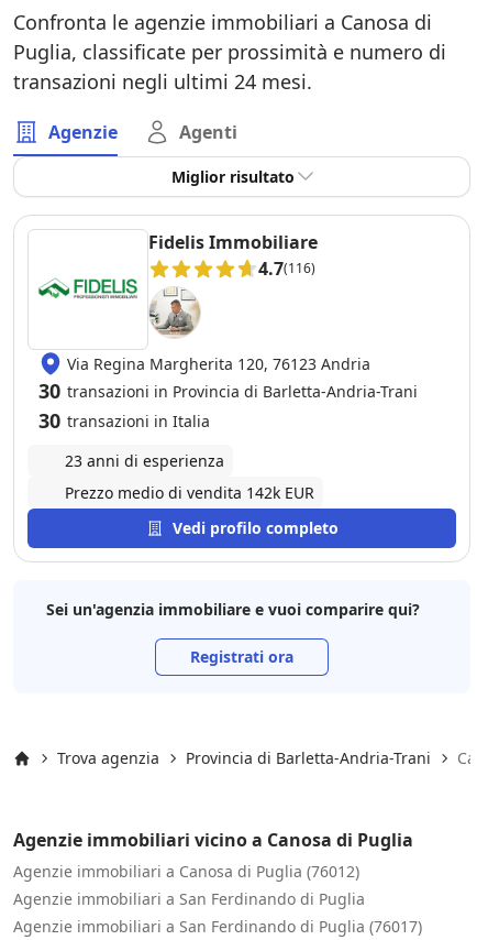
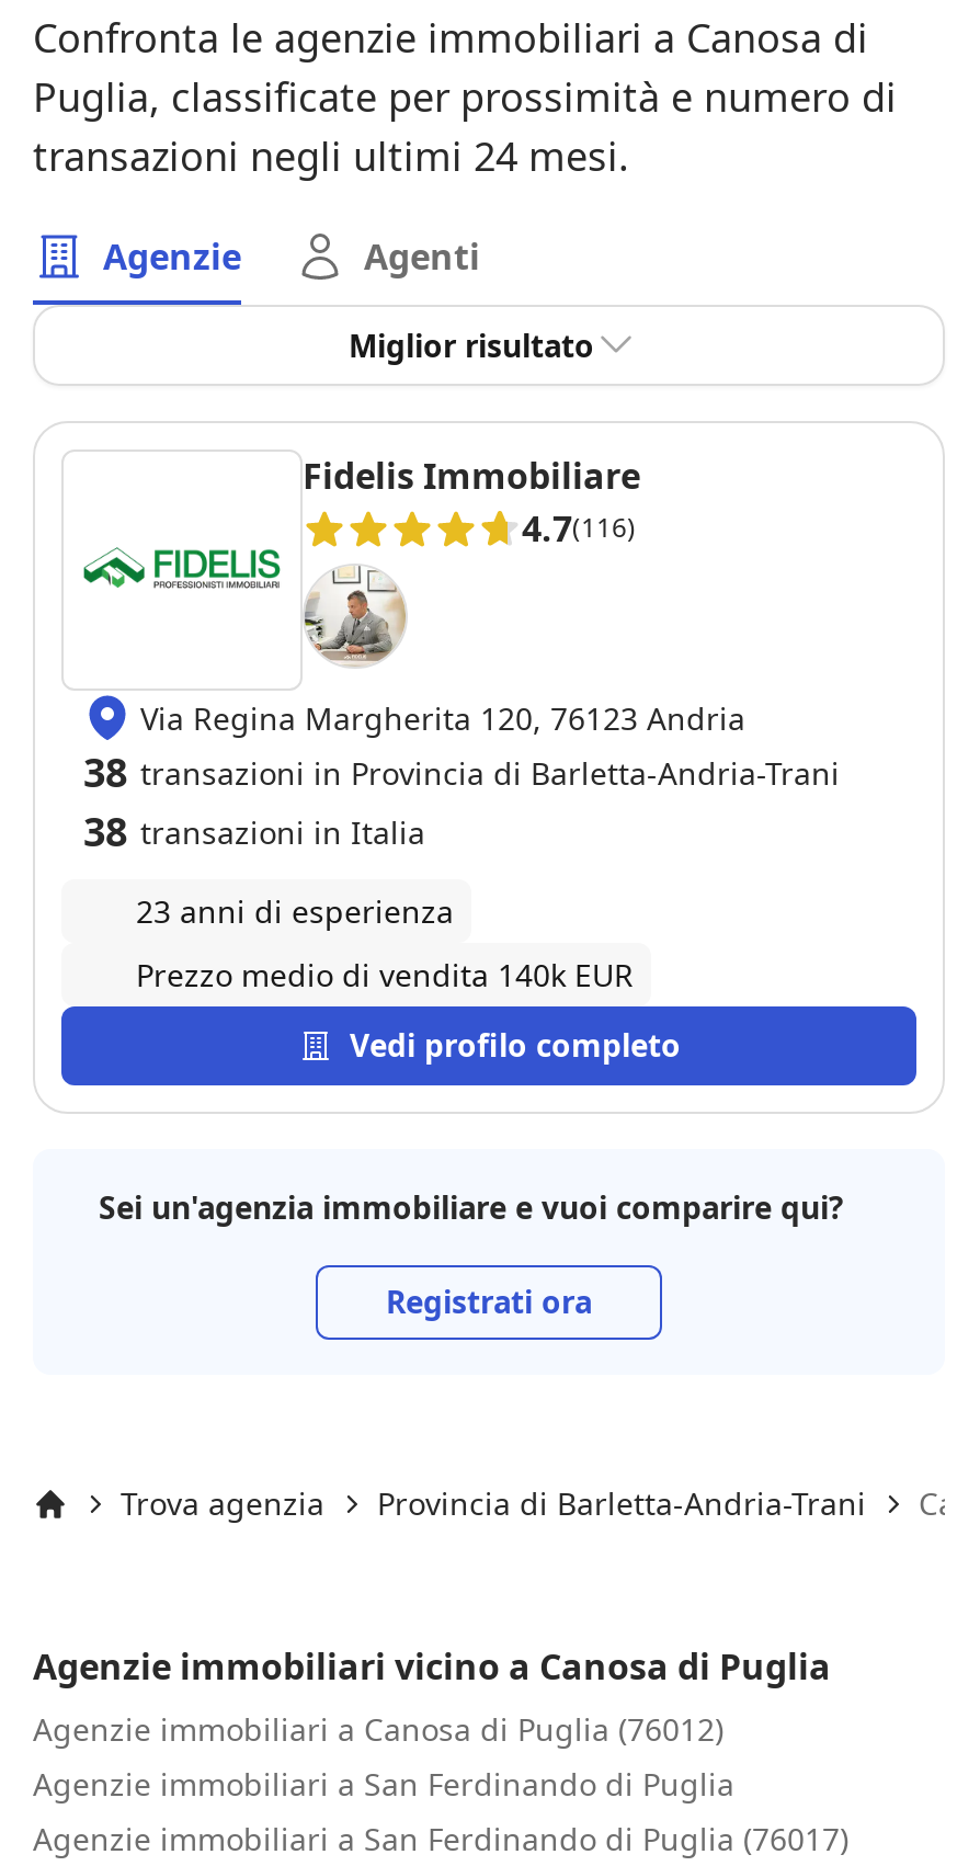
[38,378,419,404] 30 transazioni in Provincia di Barletta-Andria-Trani -> [83,746,842,798] 38 transazioni in Provincia di Barletta-Andria-Trani
[38,407,210,434] 30 transazioni in Italia -> [83,805,425,857] 38 transazioni in Italia
[65,482,314,503] Prezzo medio di vendita 142k EUR -> [136,954,634,995] Prezzo medio di vendita 140k EUR

